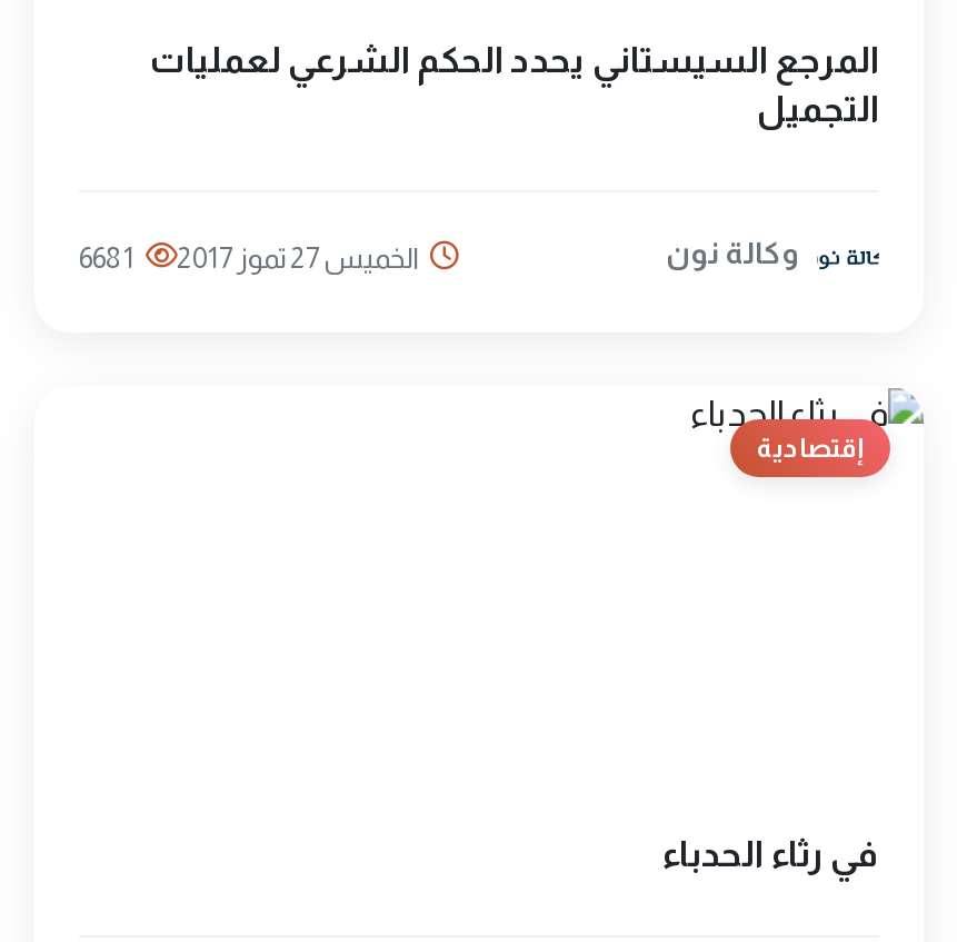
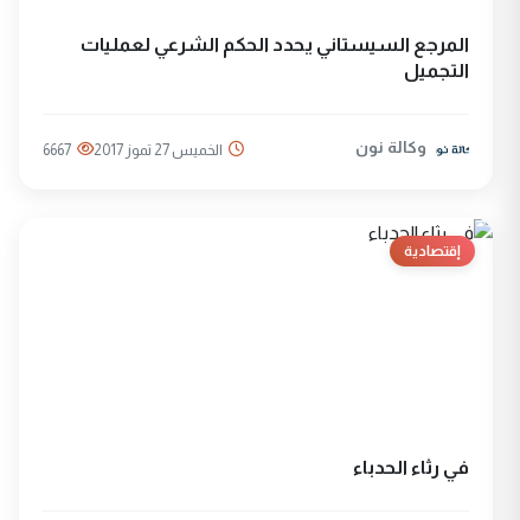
[79,240,134,274] 6681 -> [43,140,71,158] 6667

